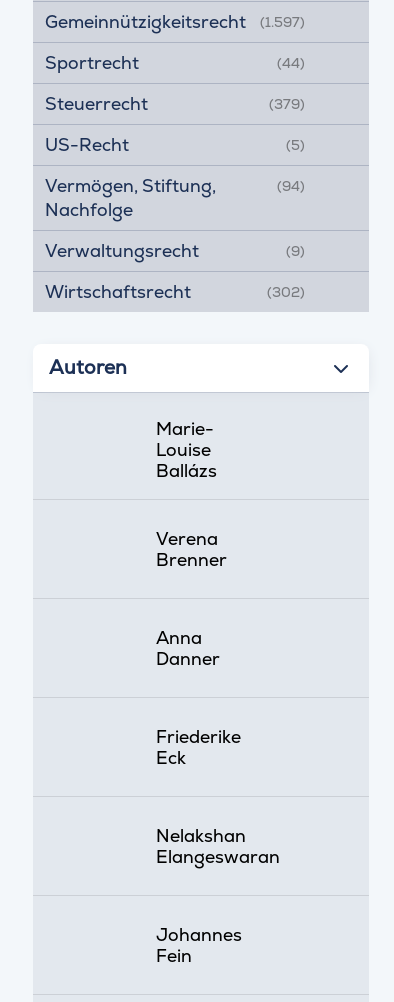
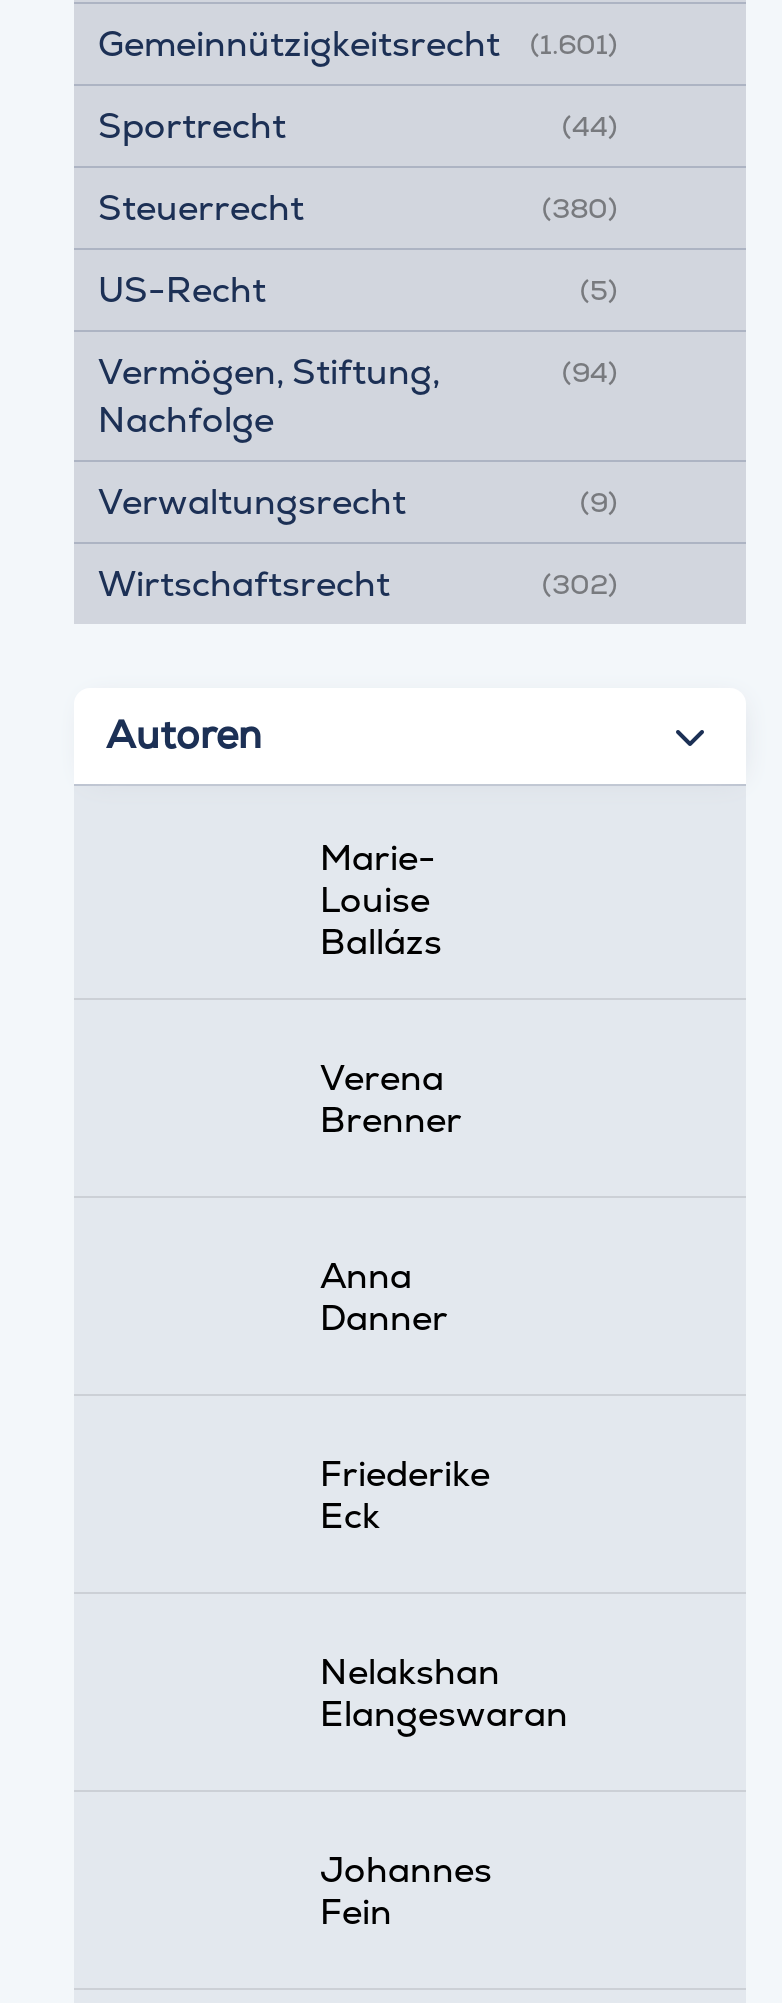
[45,9,305,32] Gemeinnützigkeitsrecht (1.597) -> [98,19,618,65] Gemeinnützigkeitsrecht (1.601)
[269,94,305,112] (379) -> [542,189,618,225] (380)

